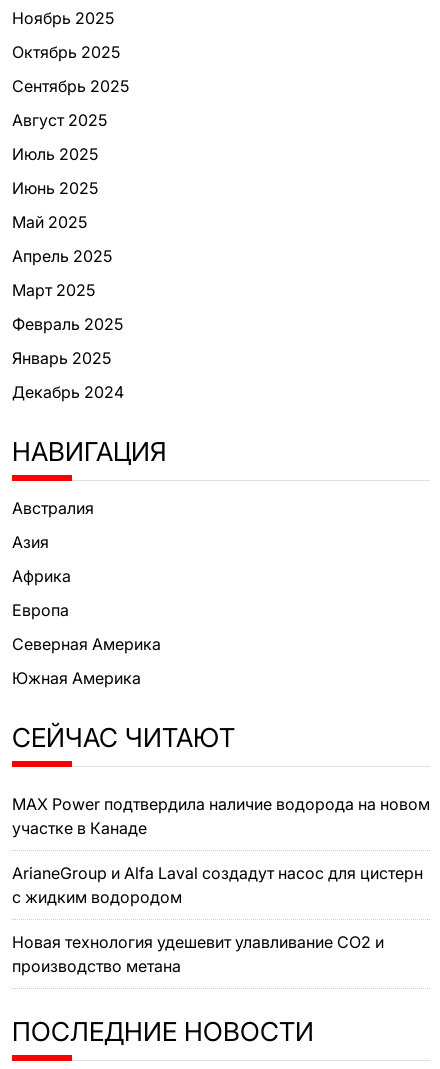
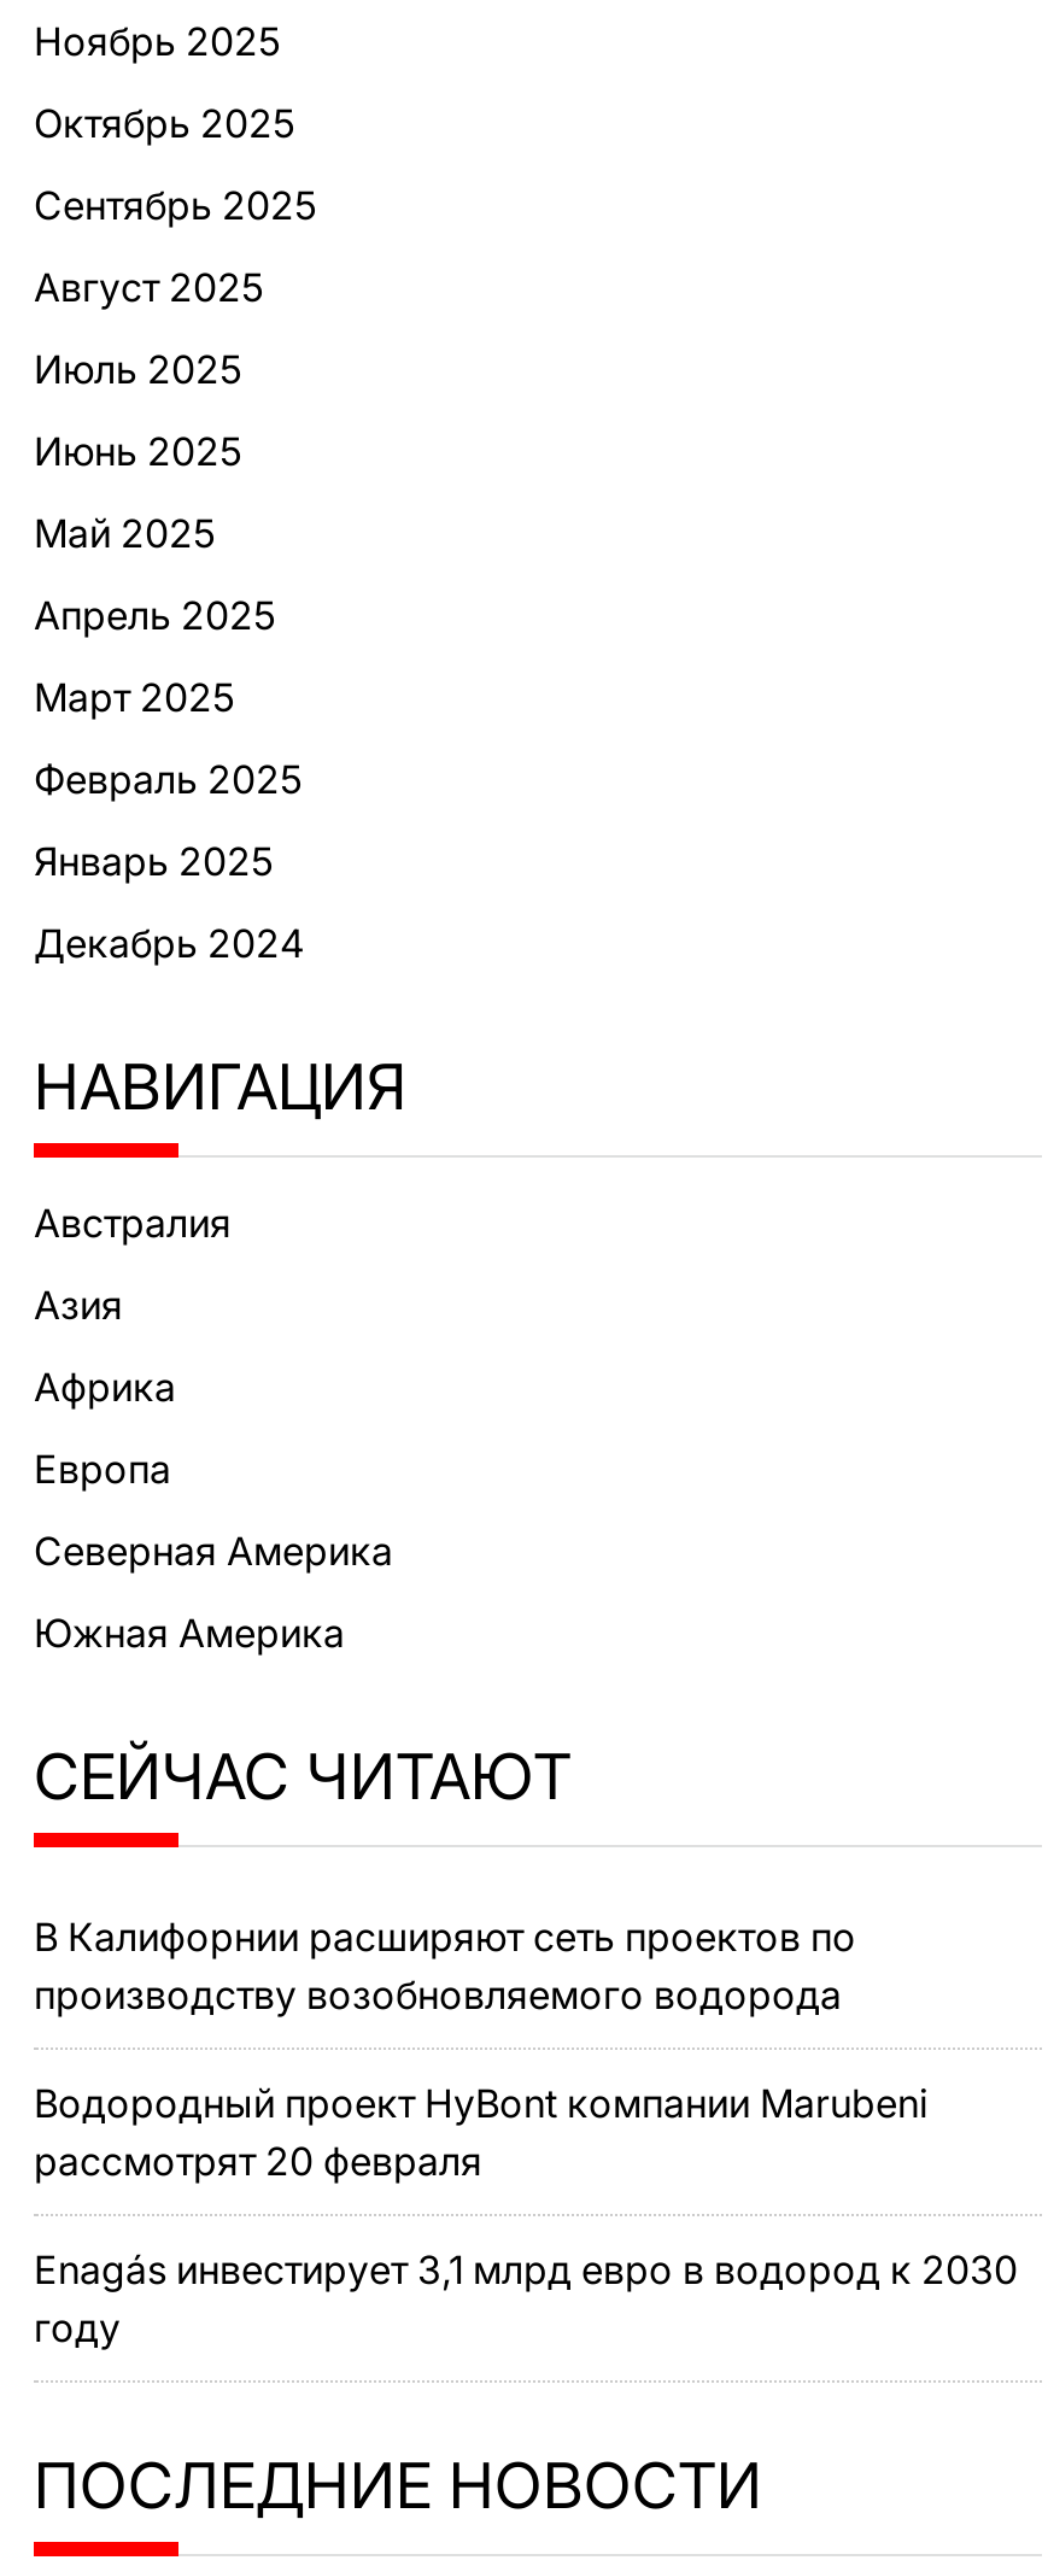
[12,794,430,838] MAX Power подтвердила наличие водорода на новом | участке в Канаде -> [34,1912,856,2018] В Калифорнии расширяют сеть проектов по | производству возобновляемого водорода
[12,863,423,907] ArianeGroup и Alfa Laval создадут насос для цистерн | с жидким водородом -> [34,2078,929,2184] Водородный проект HyBont компании Marubeni | рассмотрят 20 февраля
[12,932,384,976] Новая технология удешевит улавливание CO2 и | производство метана -> [34,2245,1018,2351] Enagás инвестирует 3,1 млрд евро в водород к 2030 | году

